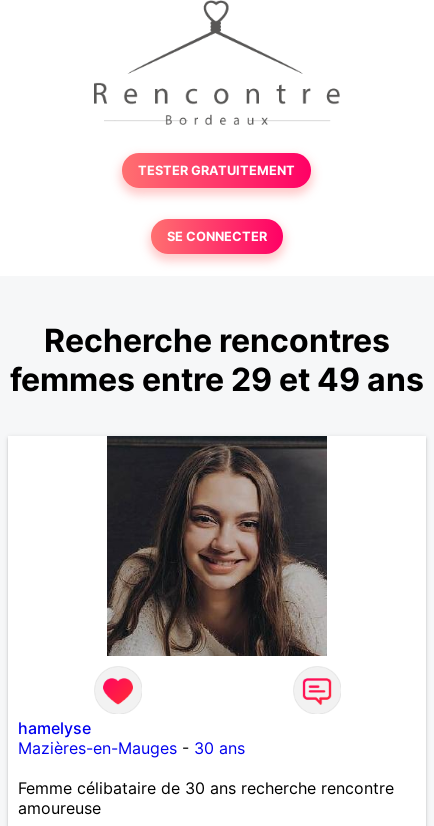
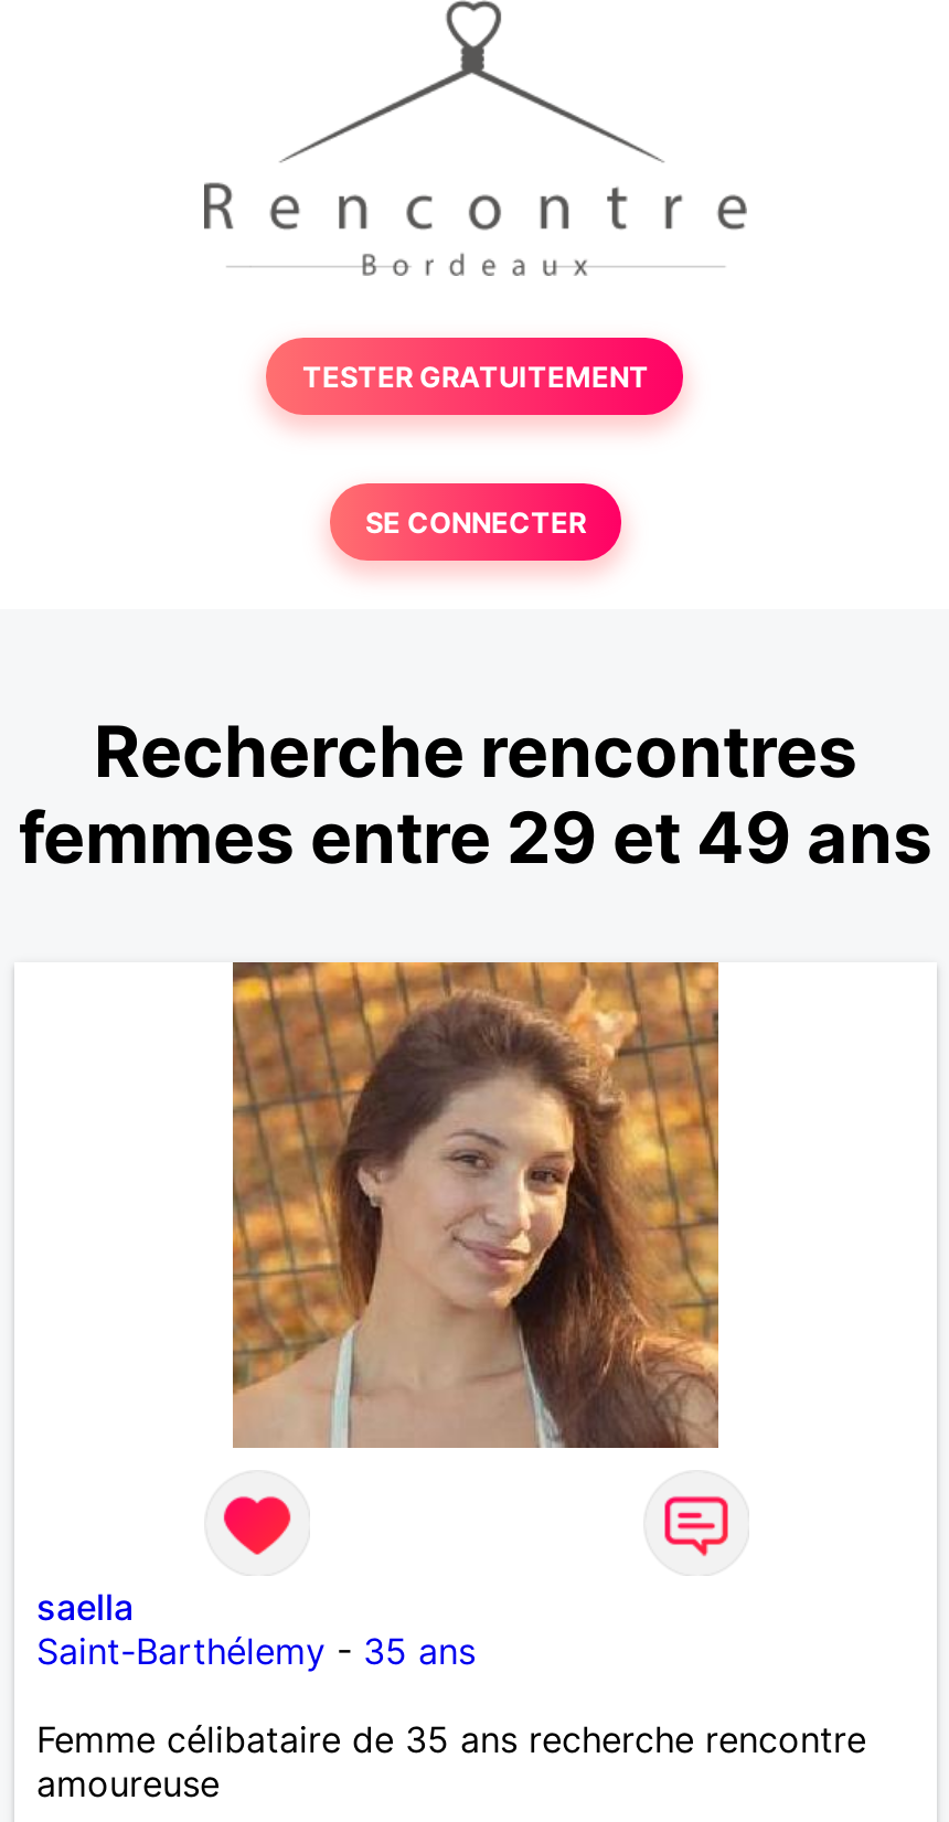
[106,435,328,657] [image] -> [231,960,721,1448] [image]
[18,718,245,758] hamelyse | Mazières-en-Mauges - 30 ans -> [36,1585,476,1673] saella | Saint-Barthélemy - 35 ans
[18,778,394,798] Femme célibataire de 30 ans recherche rencontre -> [36,1717,866,1761] Femme célibataire de 35 ans recherche rencontre

